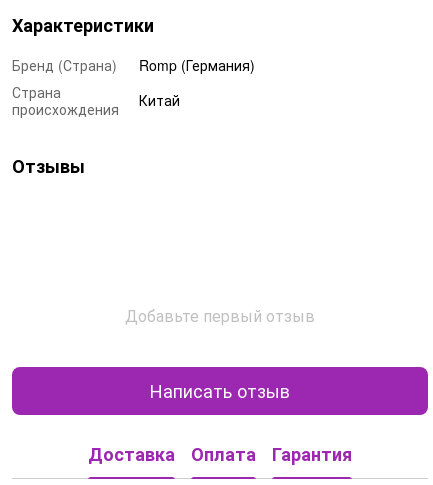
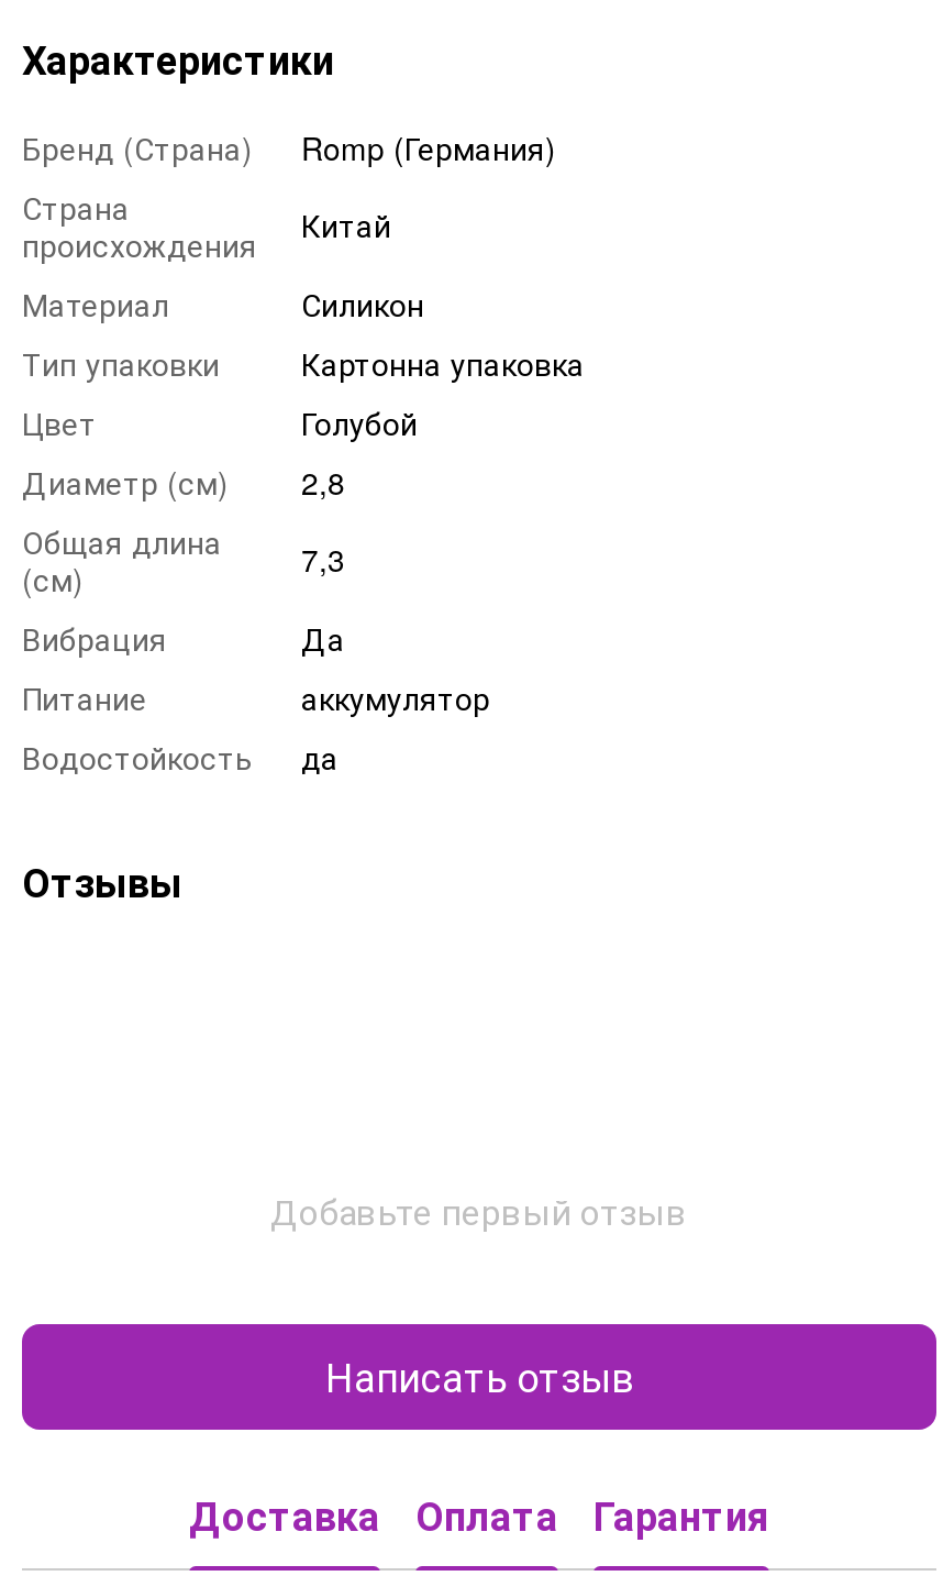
none -> [22,282,585,779] Материал | Силикон | Тип упаковки | Картонна упаковка | Цвет | Голубой | Диаметр (см) | 2,8 | Общая длина | (см) | 7,3 | Вибрация | Да | Питание | аккумулятор | Водостойкость | да

